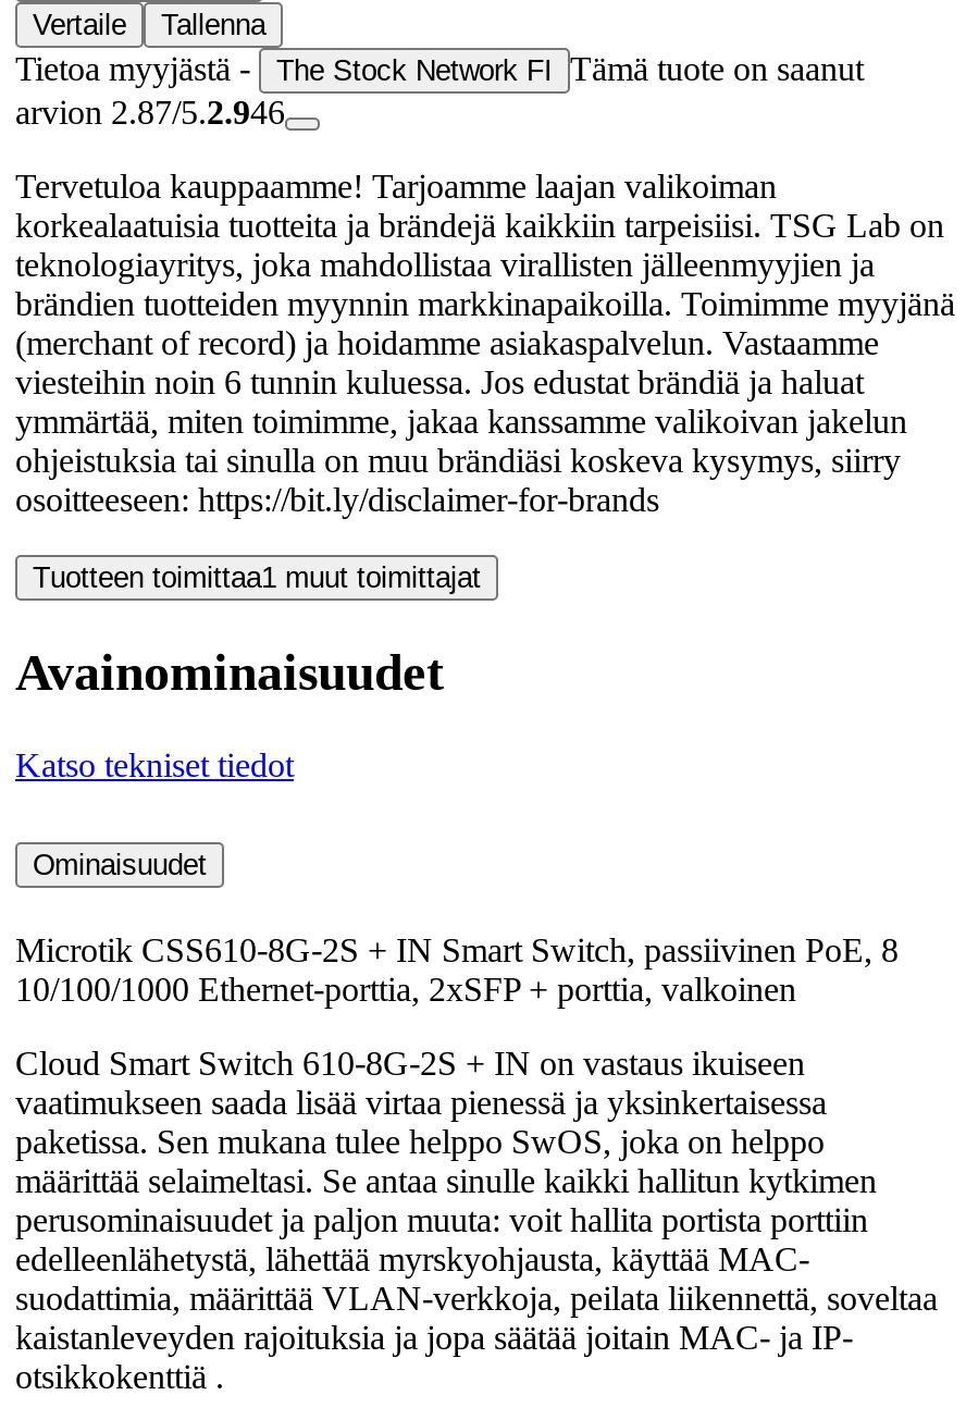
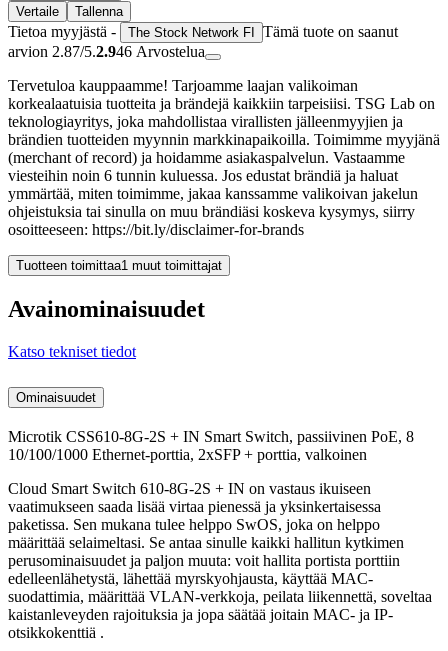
[15,94,285,131] arvion 2.87/5.2.946 -> [8,43,205,60] arvion 2.87/5.2.946 Arvostelua

